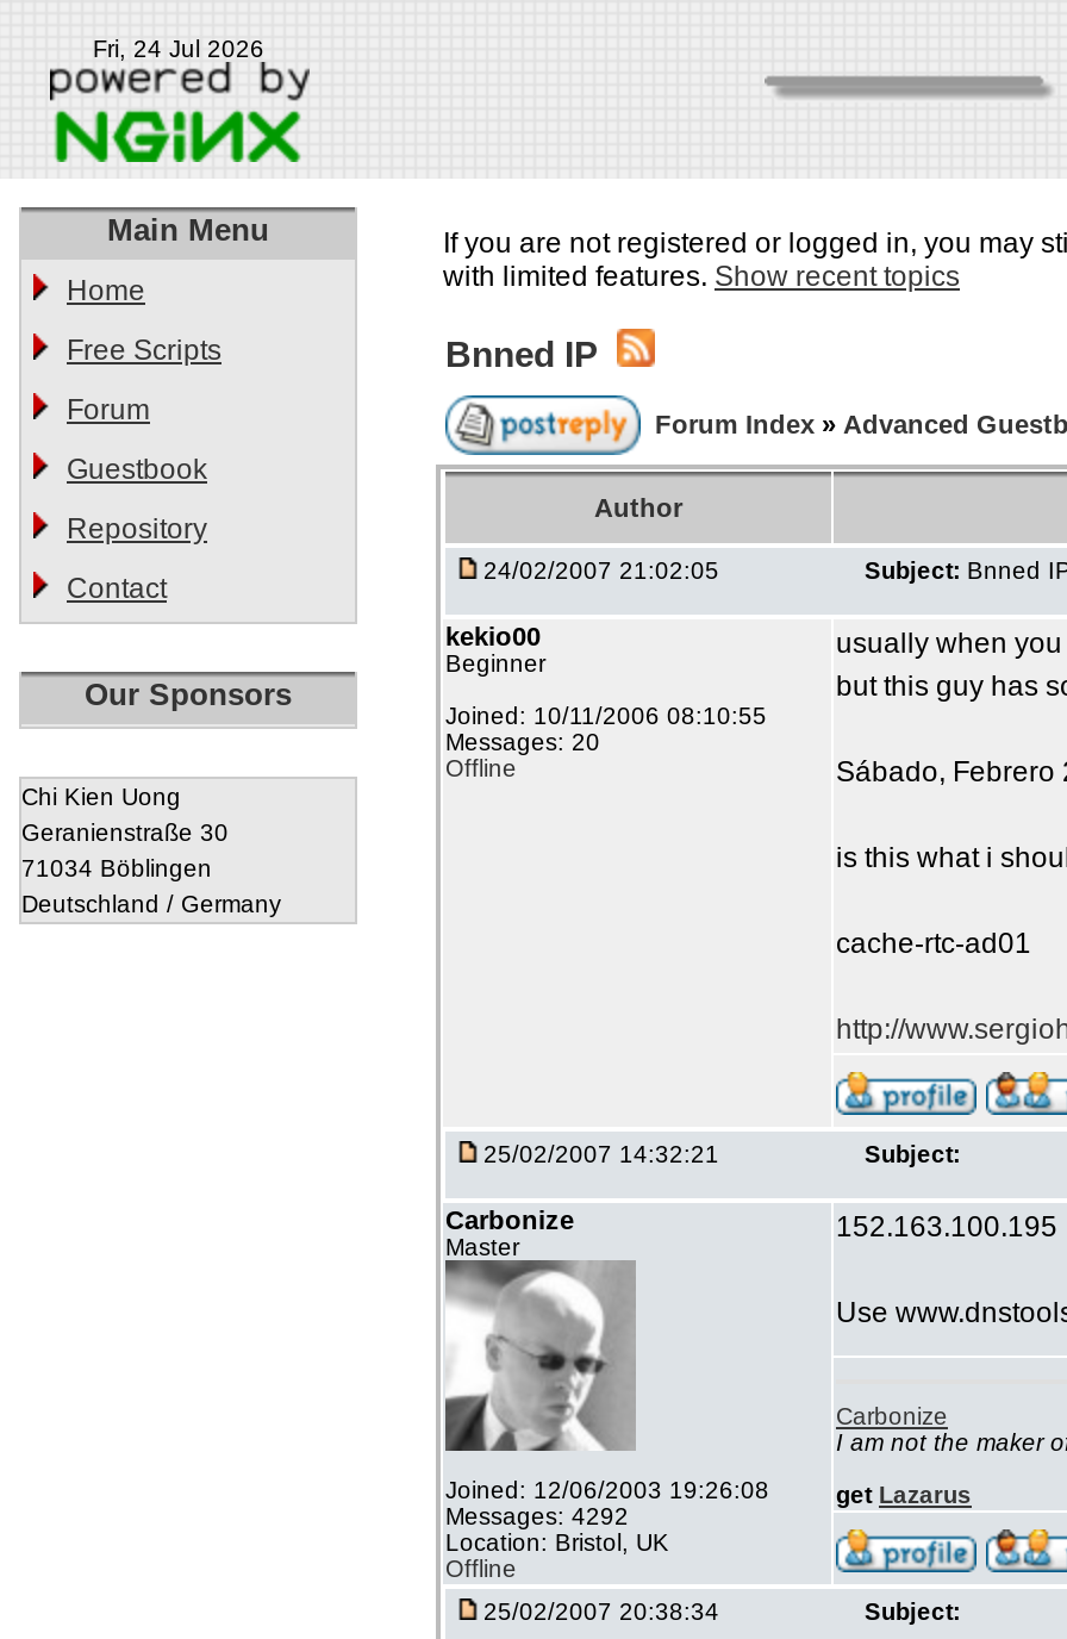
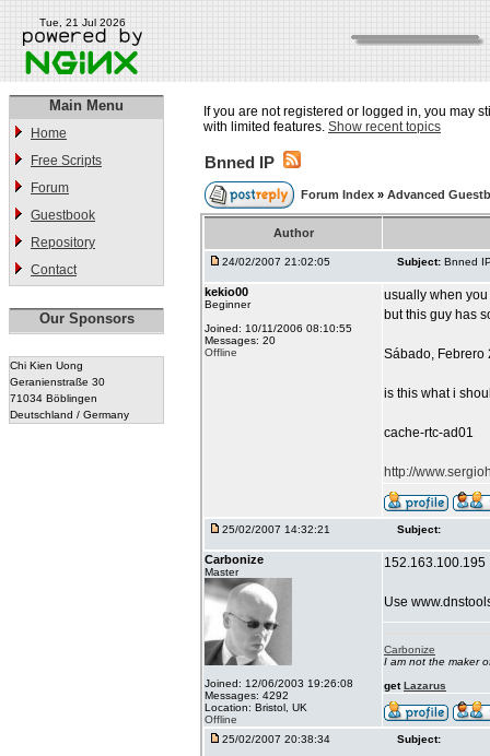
[93,36,264,62] Fri, 24 Jul 2026 -> [39,16,125,28] Tue, 21 Jul 2026

